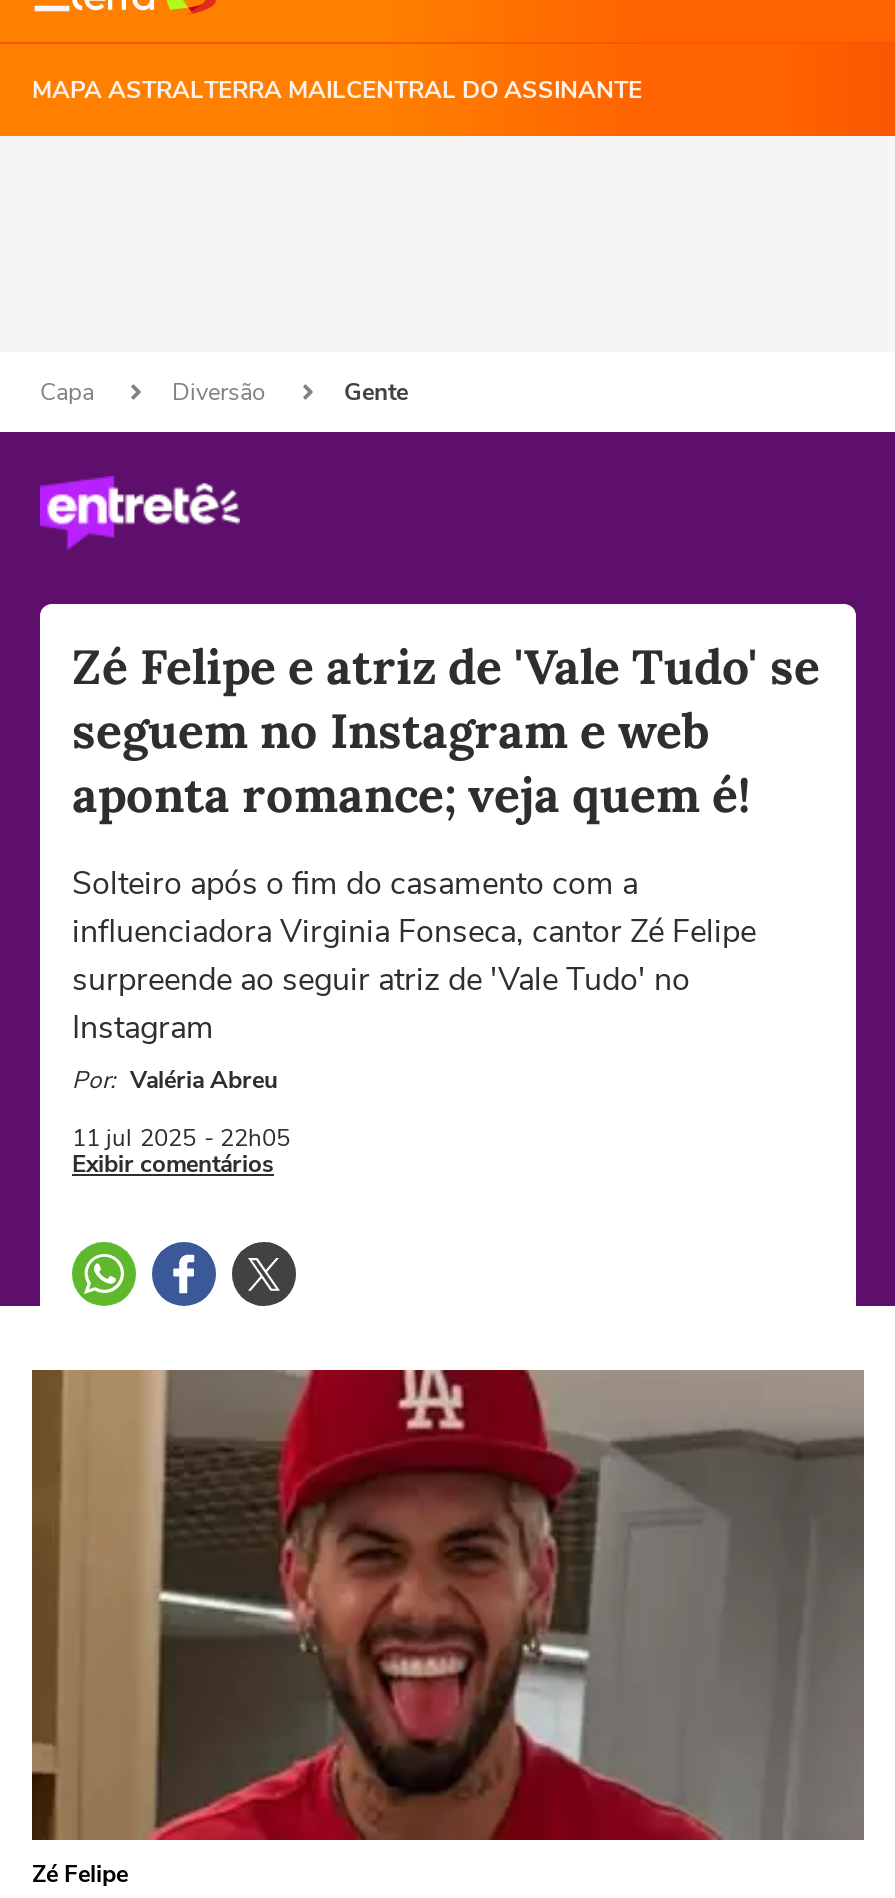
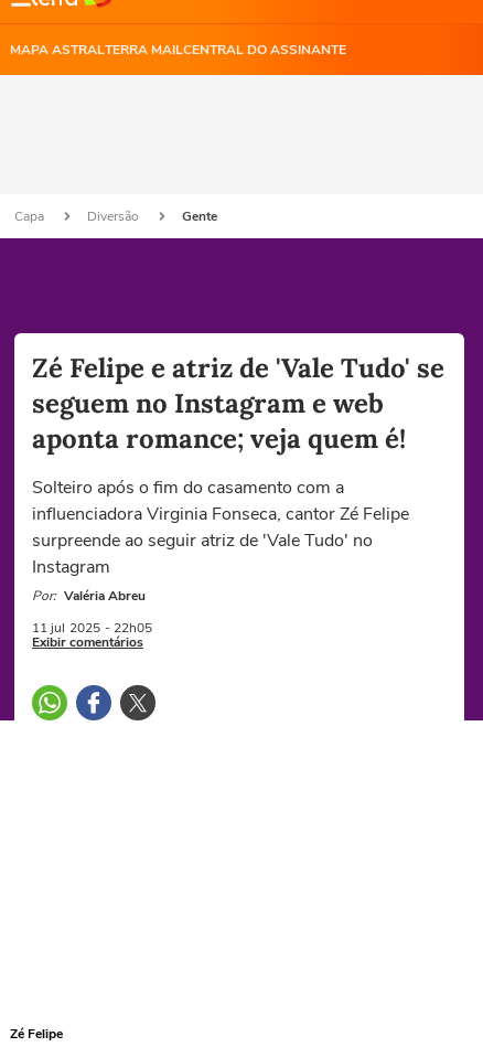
[38,474,242,550] [image] -> none
[30,1368,866,1842] [image] -> none

